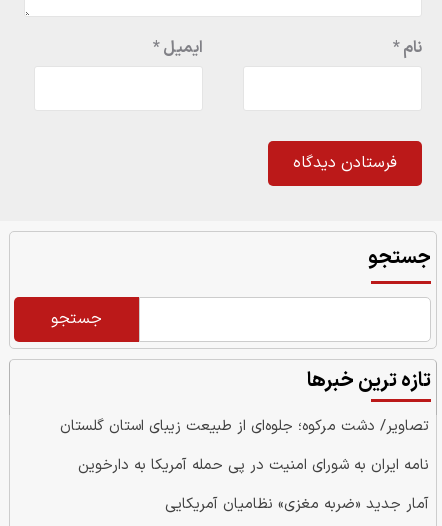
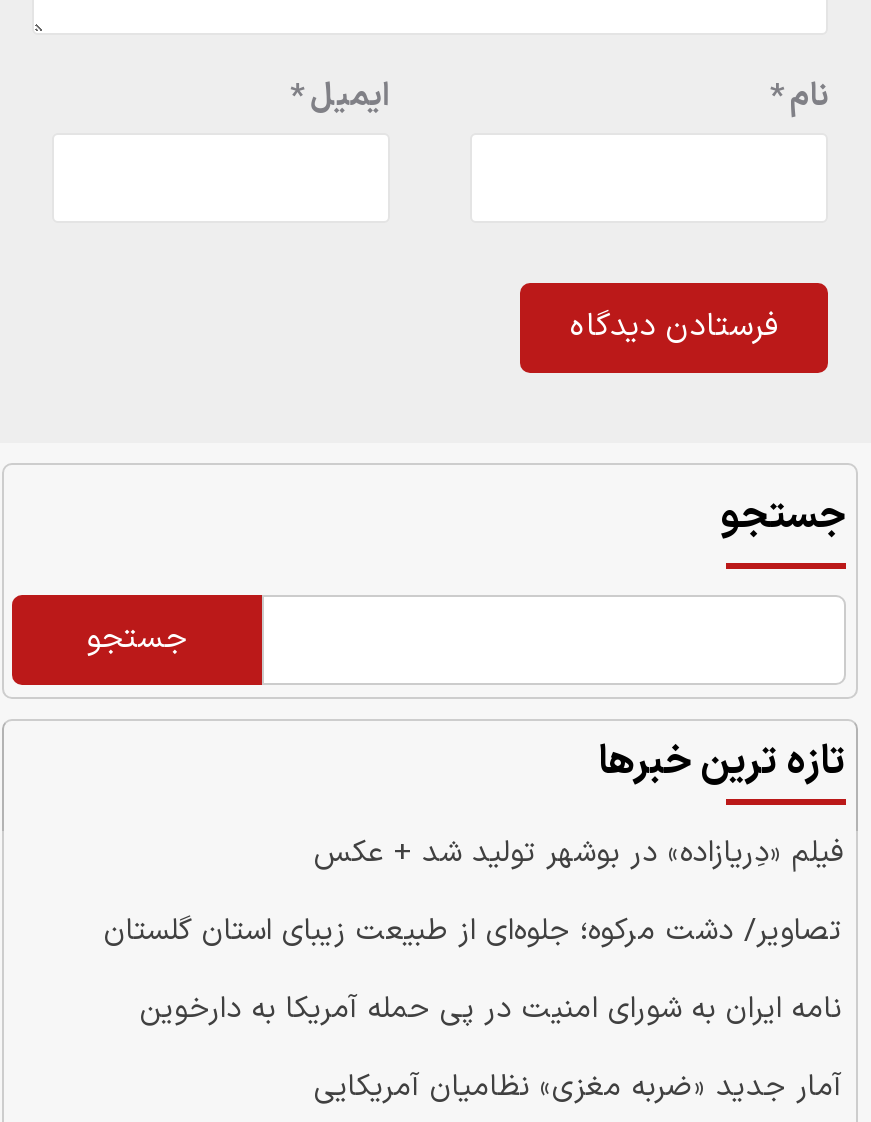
none -> [314,830,842,876] فیلم «دِریازاده» در بوشهر تولید شد + عکس

